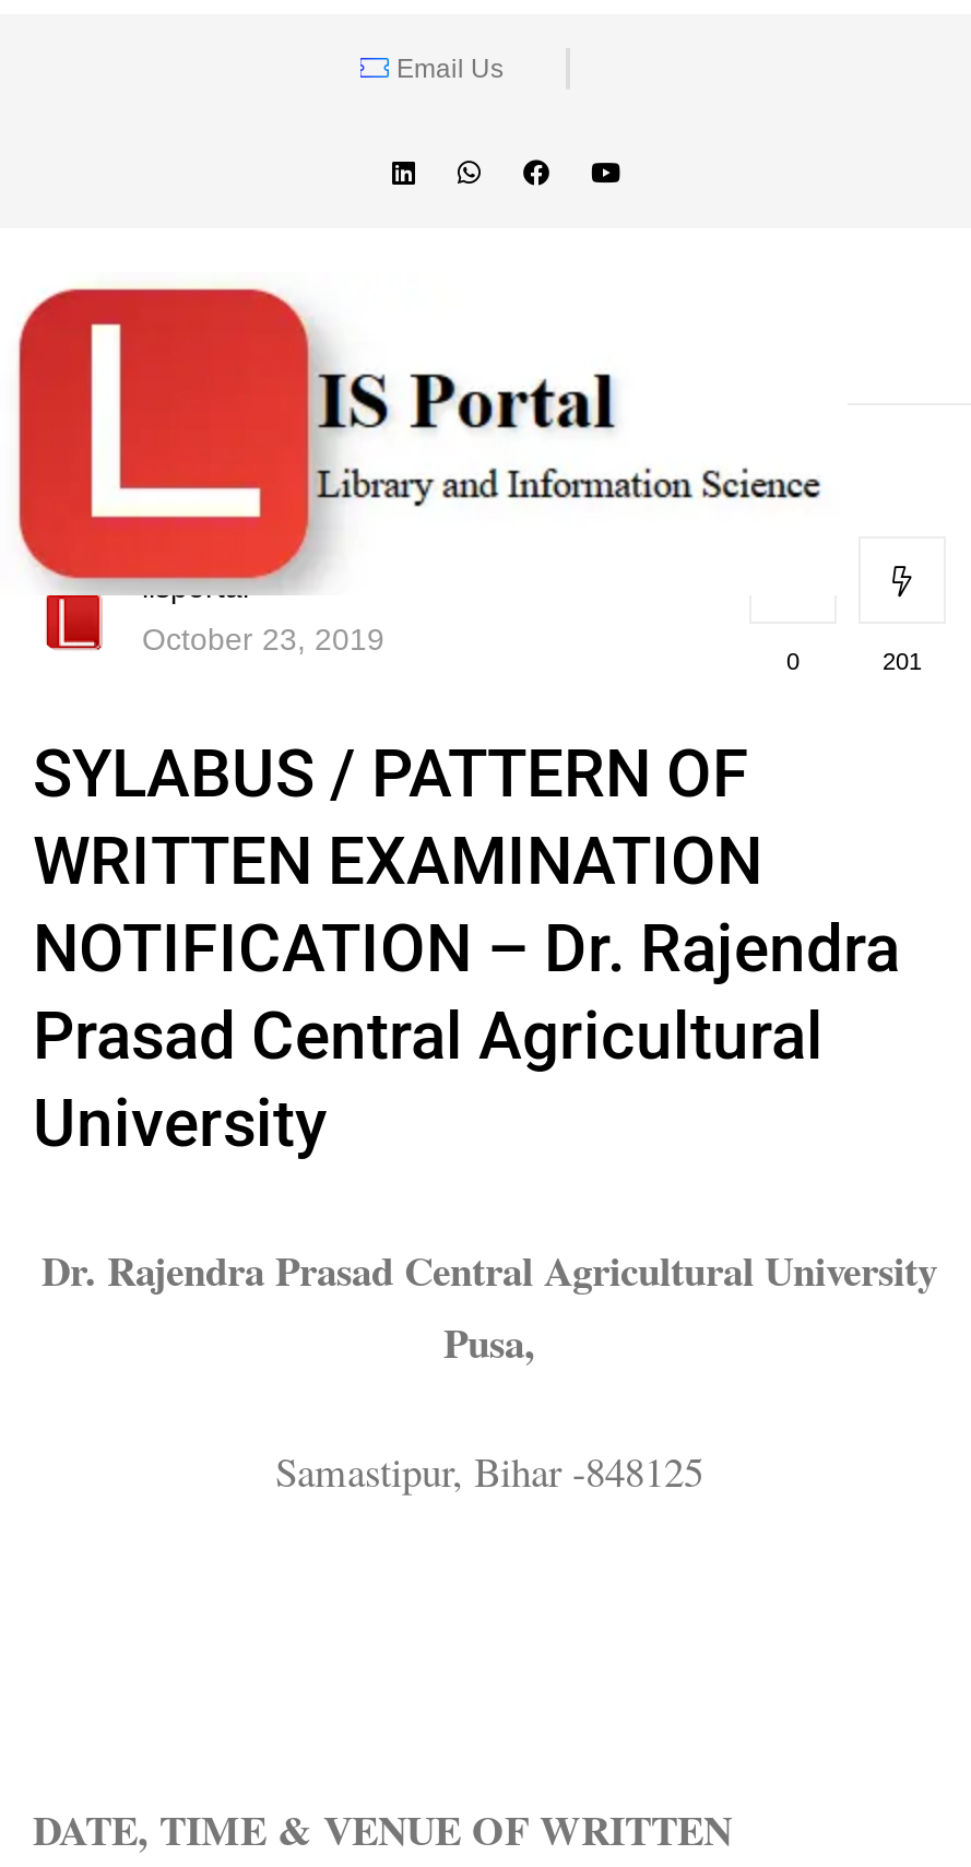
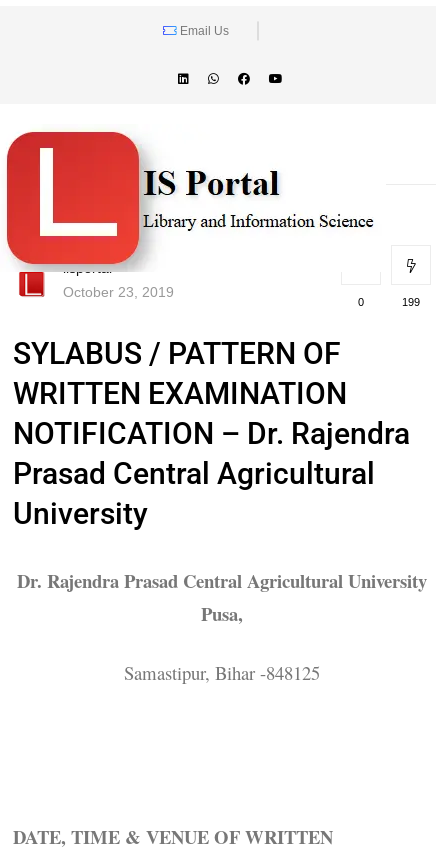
[883,648,922,674] 201 -> [402,296,420,308] 199

